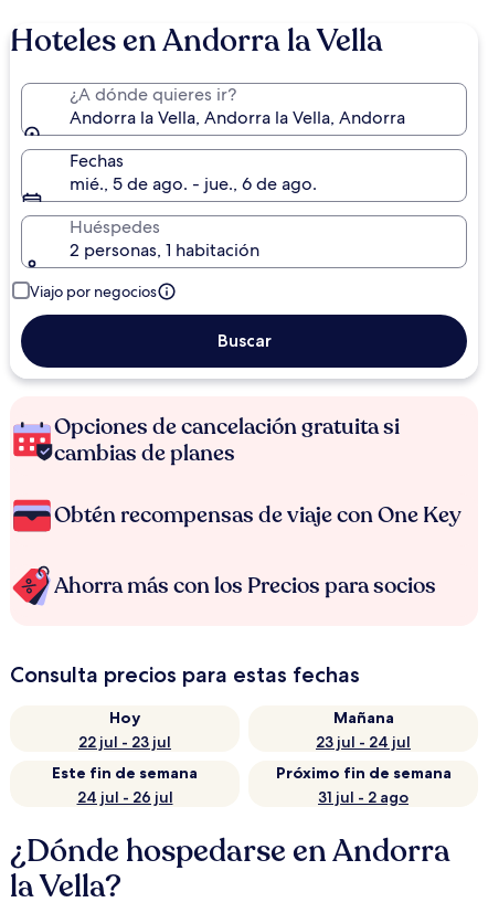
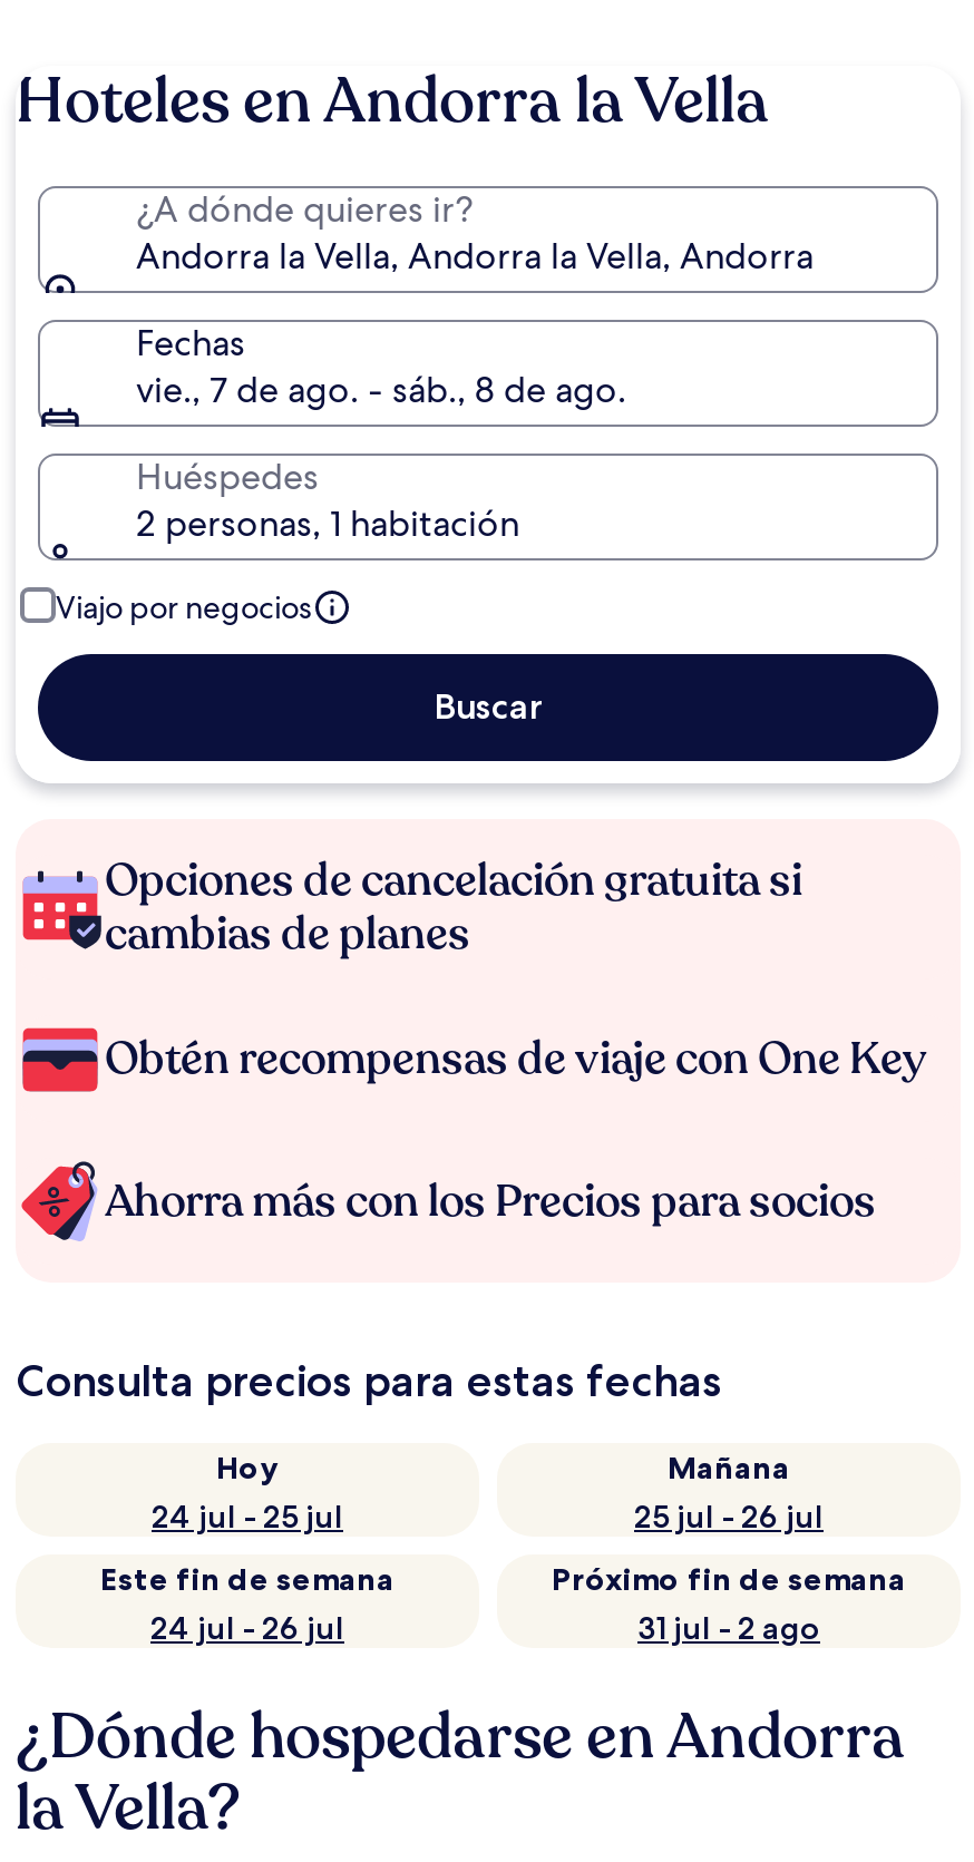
[70,172,317,195] mié., 5 de ago. - jue., 6 de ago. -> [136,367,626,413] vie., 7 de ago. - sáb., 8 de ago.
[78,732,171,752] 22 jul - 23 jul -> [152,1497,343,1537] 24 jul - 25 jul
[316,732,411,752] 23 jul - 24 jul -> [634,1497,824,1537] 25 jul - 26 jul

